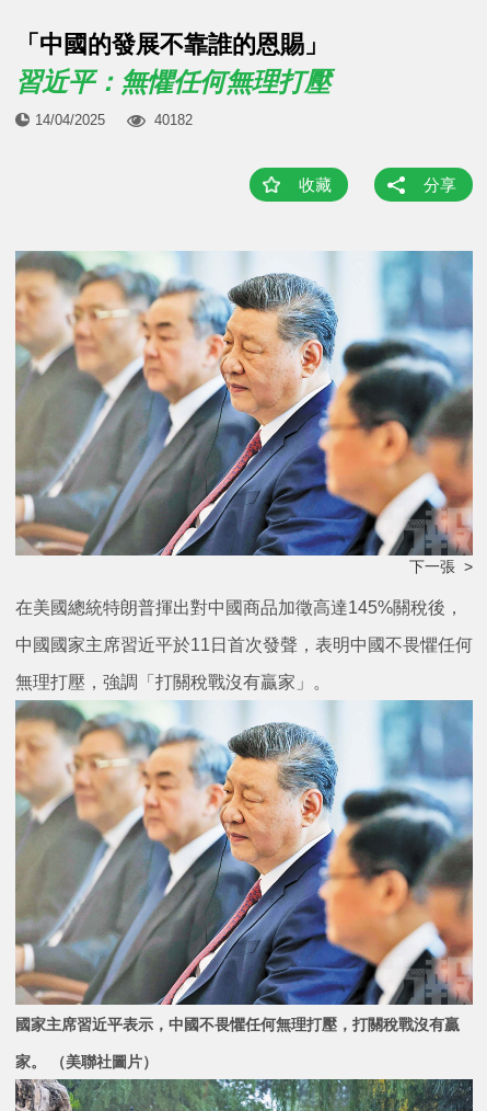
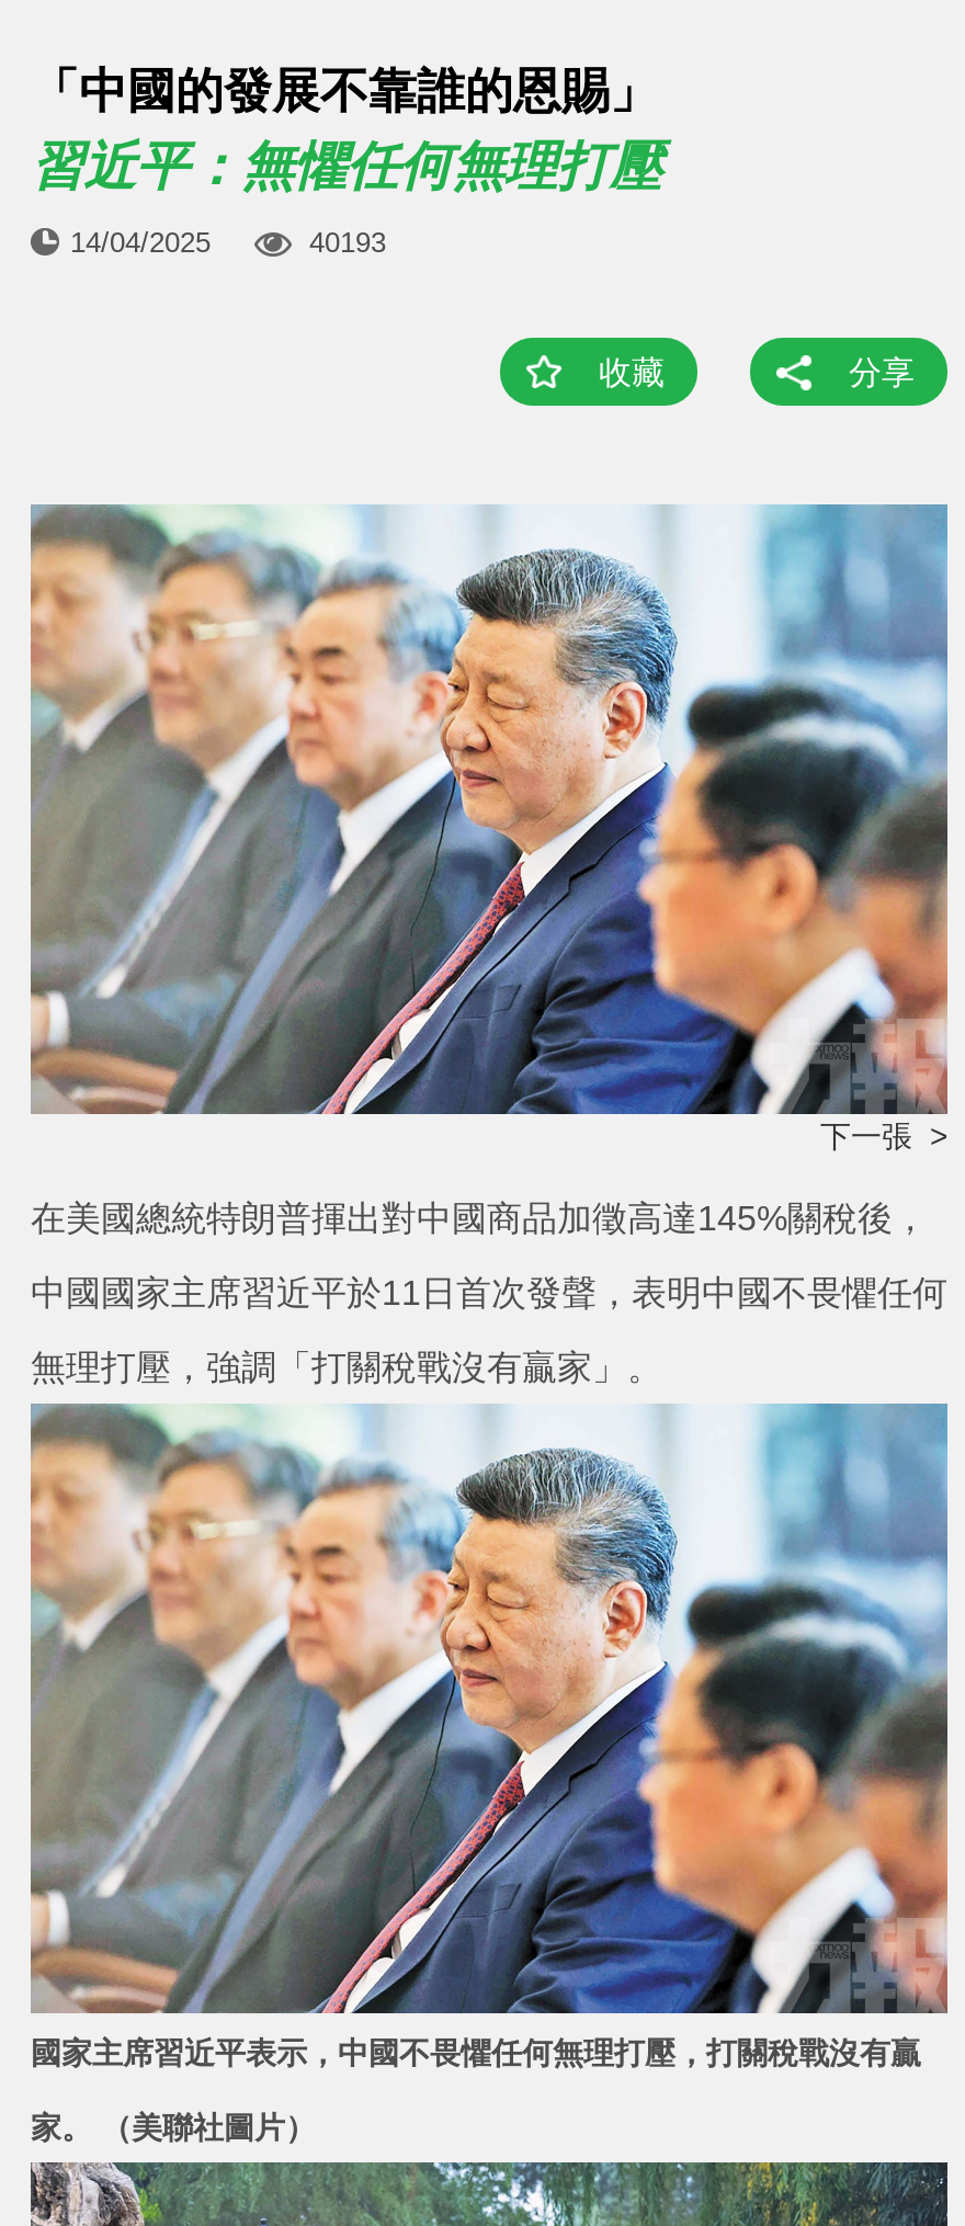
[154,112,193,128] 40182 -> [309,226,386,259] 40193

